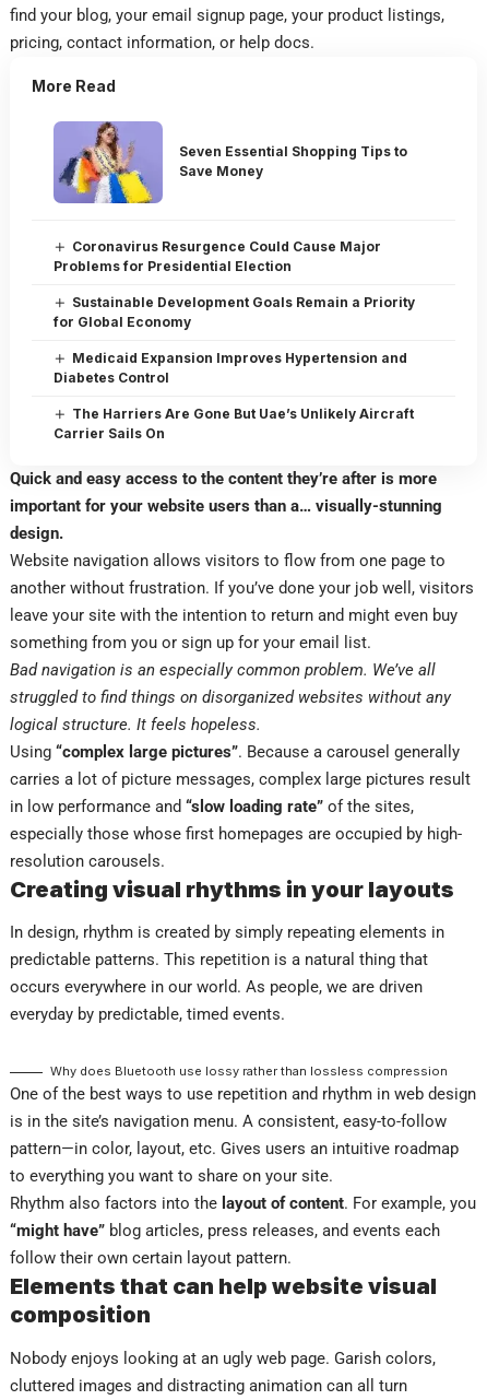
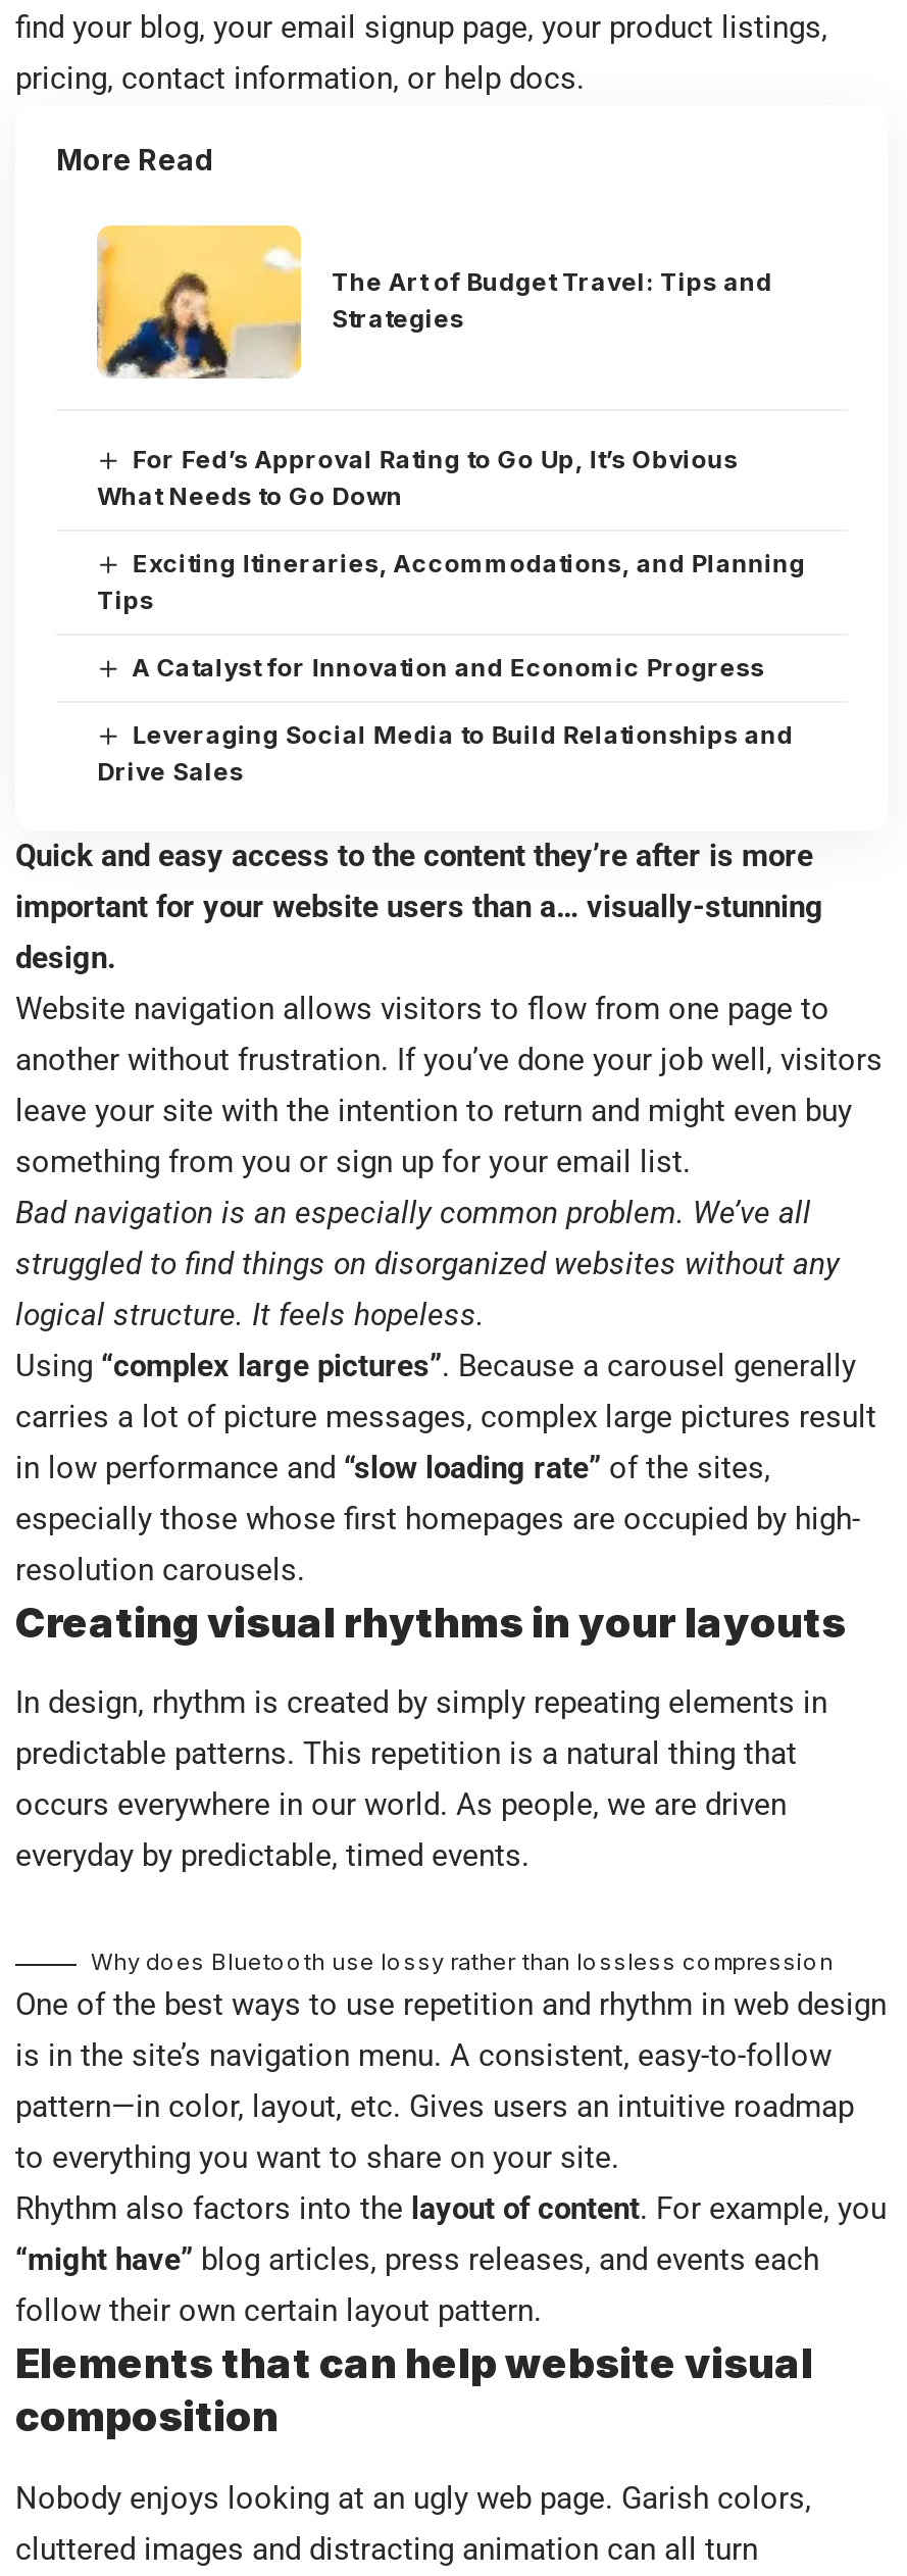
[52,120,407,204] [image] | Seven Essential Shopping Tips to | Save Money -> [95,223,772,381] [image] | The Art of Budget Travel: Tips and | Strategies
[54,238,381,274] Coronavirus Resurgence Could Cause Major | Problems for Presidential Election -> [97,444,738,511] For Fed’s Approval Rating to Go Up, It’s Obvious | What Needs to Go Down
[54,294,415,330] Sustainable Development Goals Remain a Priority | for Global Economy -> [97,548,806,615] Exciting Itineraries, Accommodations, and Planning | Tips
[54,350,408,386] Medicaid Expansion Improves Hypertension and | Diabetes Control -> [132,652,765,682] A Catalyst for Innovation and Economic Progress
[54,405,414,441] The Harriers Are Gone But Uae’s Unlikely Aircraft | Carrier Sails On -> [97,719,793,786] Leveraging Social Media to Build Relationships and | Drive Sales

